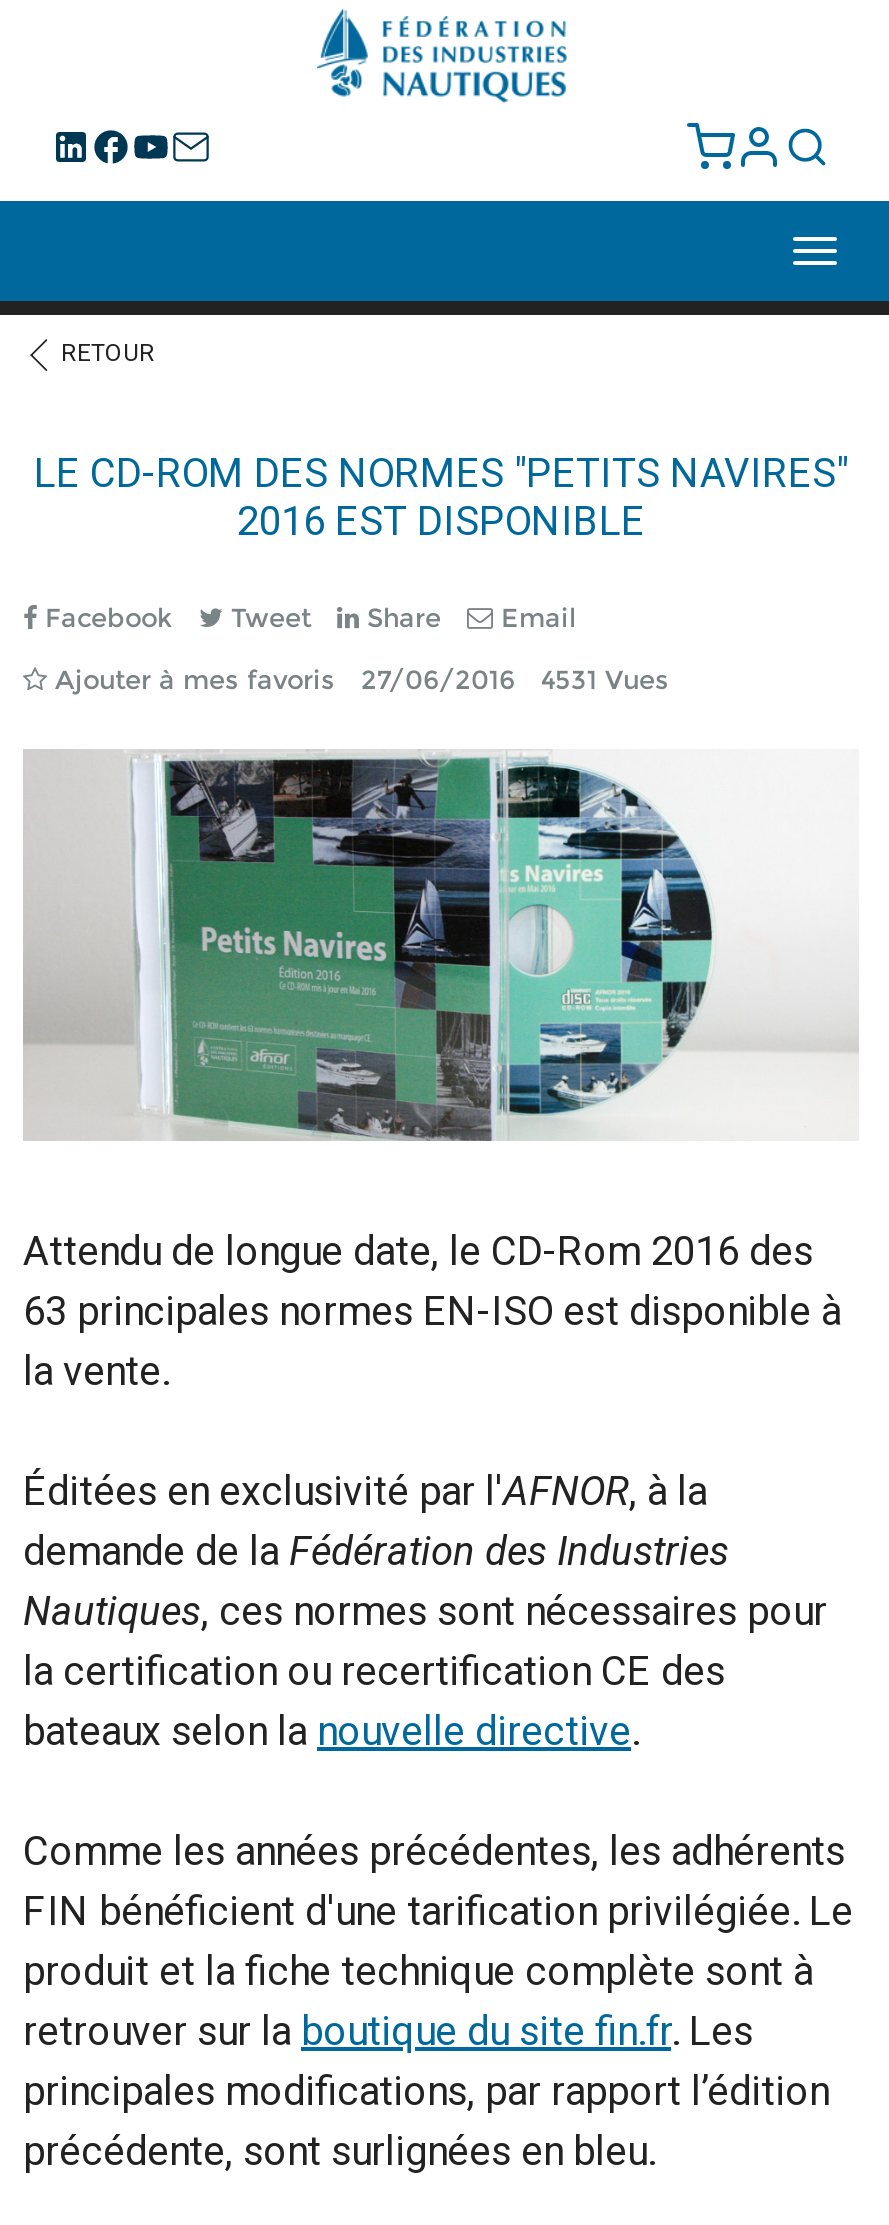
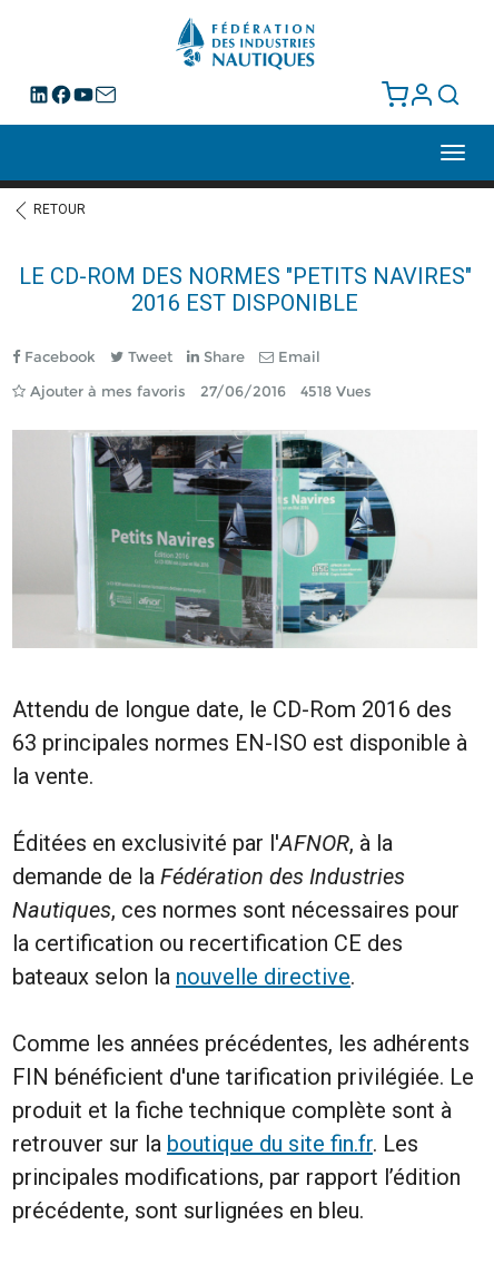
[47,662,669,694] Ajouter à mes favoris 27/06/2016 4531 Vues -> [26,382,372,399] Ajouter à mes favoris 27/06/2016 4518 Vues

